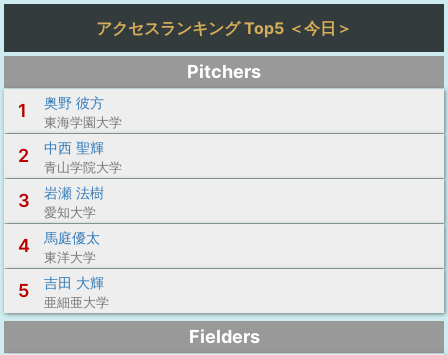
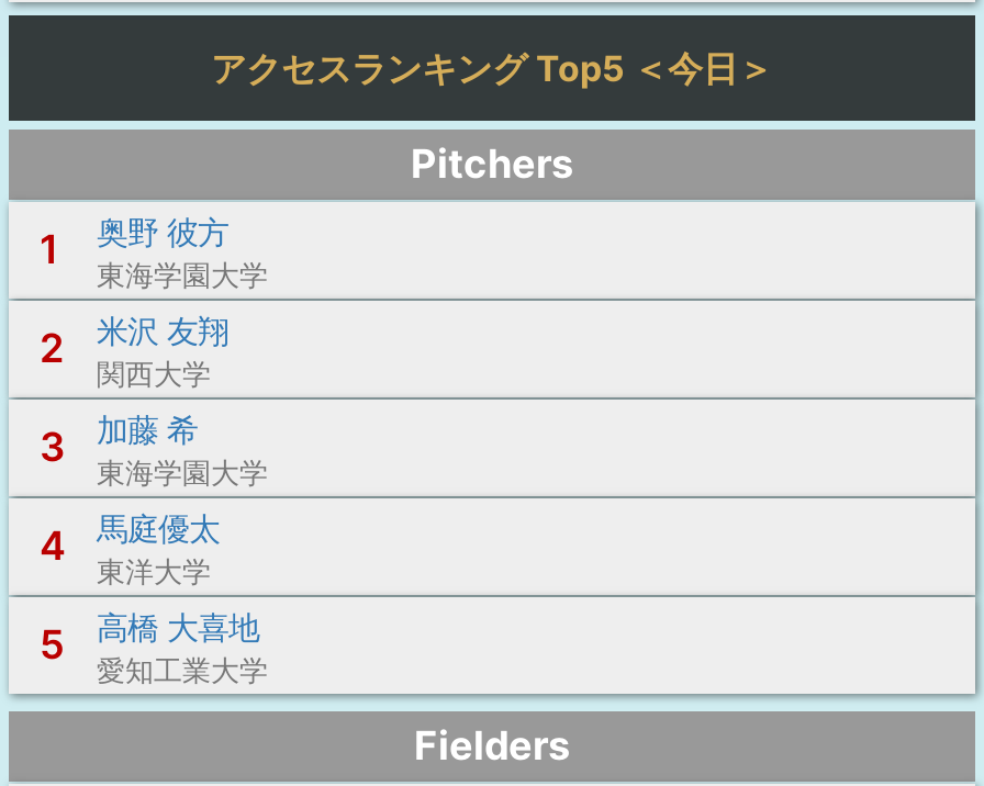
[44,139,122,175] 中西 聖輝 | 青山学院大学 -> [97,312,228,391] 米沢 友翔 | 関西大学
[44,184,104,220] 岩瀬 法樹 | 愛知大学 -> [97,411,268,490] 加藤 希 | 東海学園大学
[44,274,109,310] 吉田 大輝 | 亜細亜大学 -> [97,608,268,687] 高橋 大喜地 | 愛知工業大学

